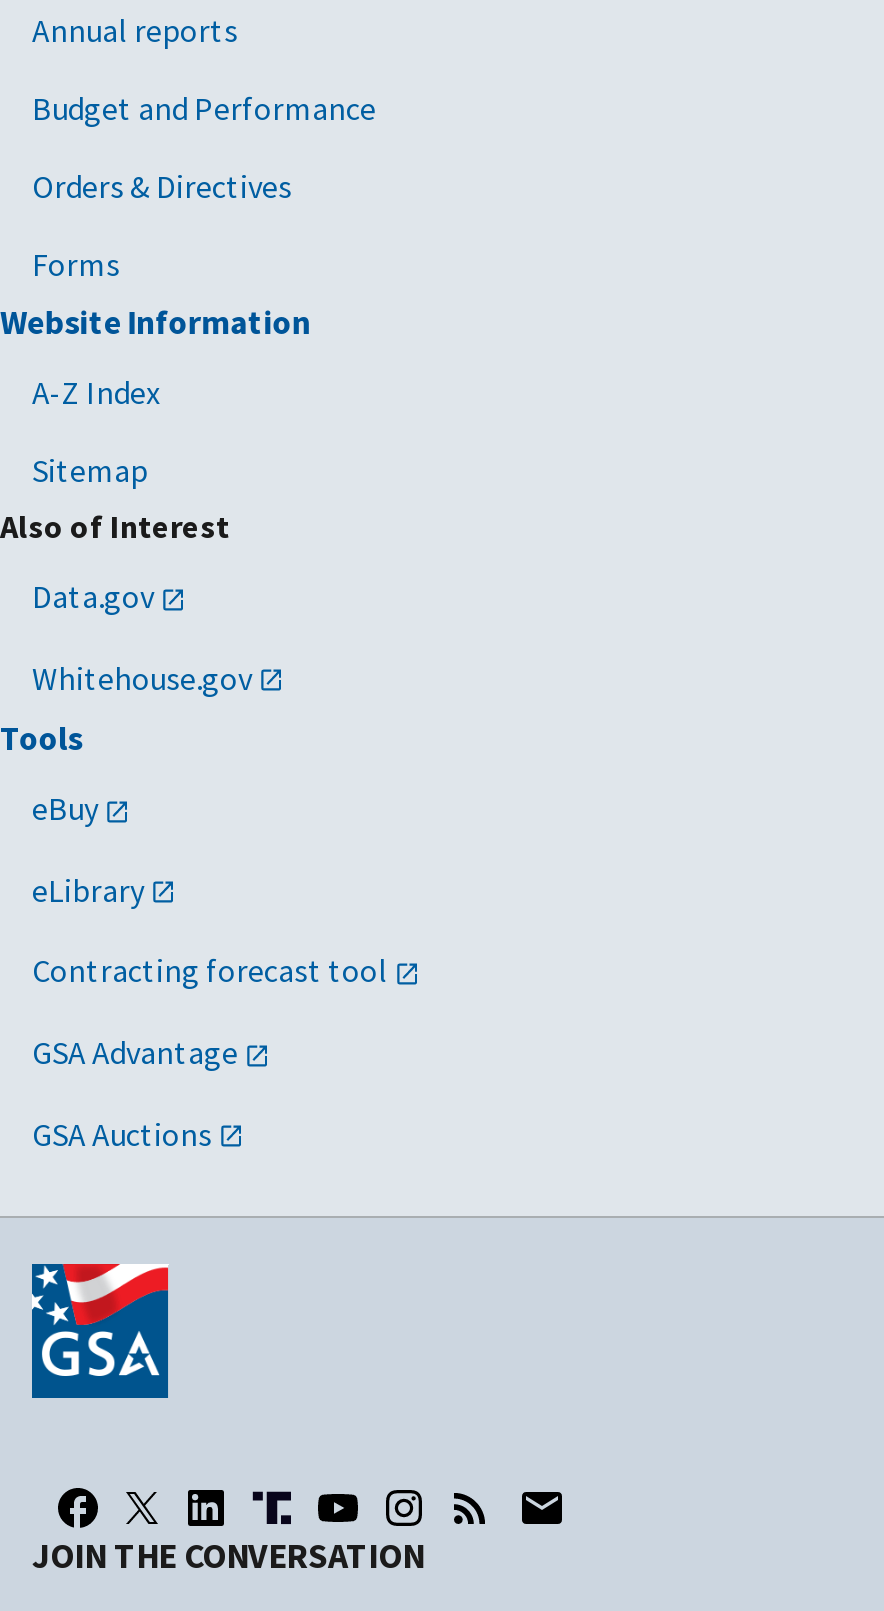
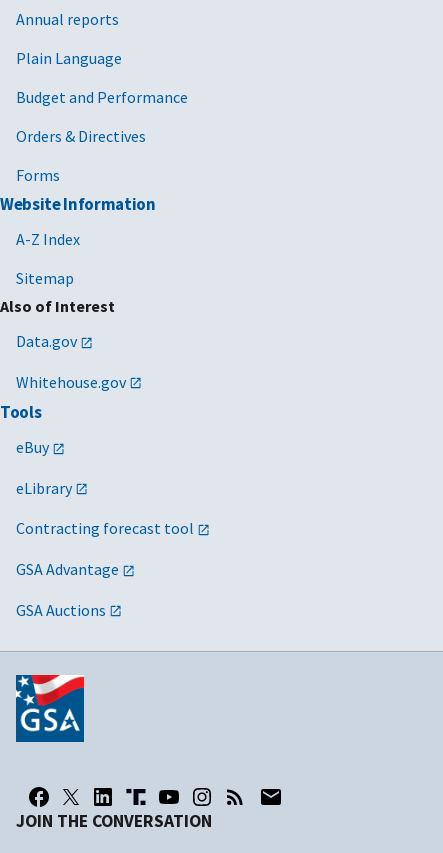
none -> [16,48,122,68] Plain Language

